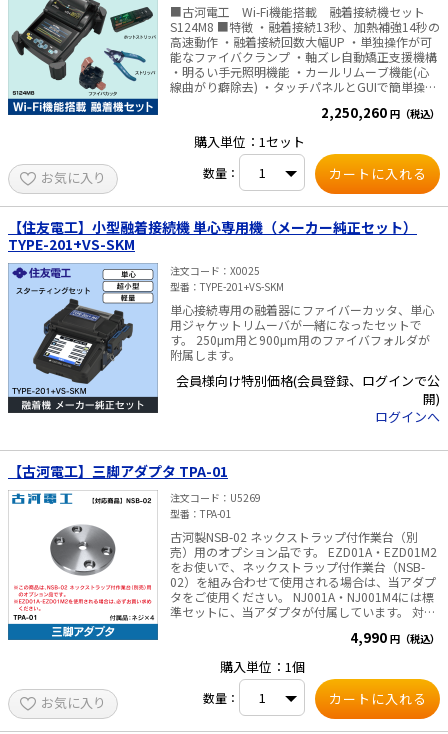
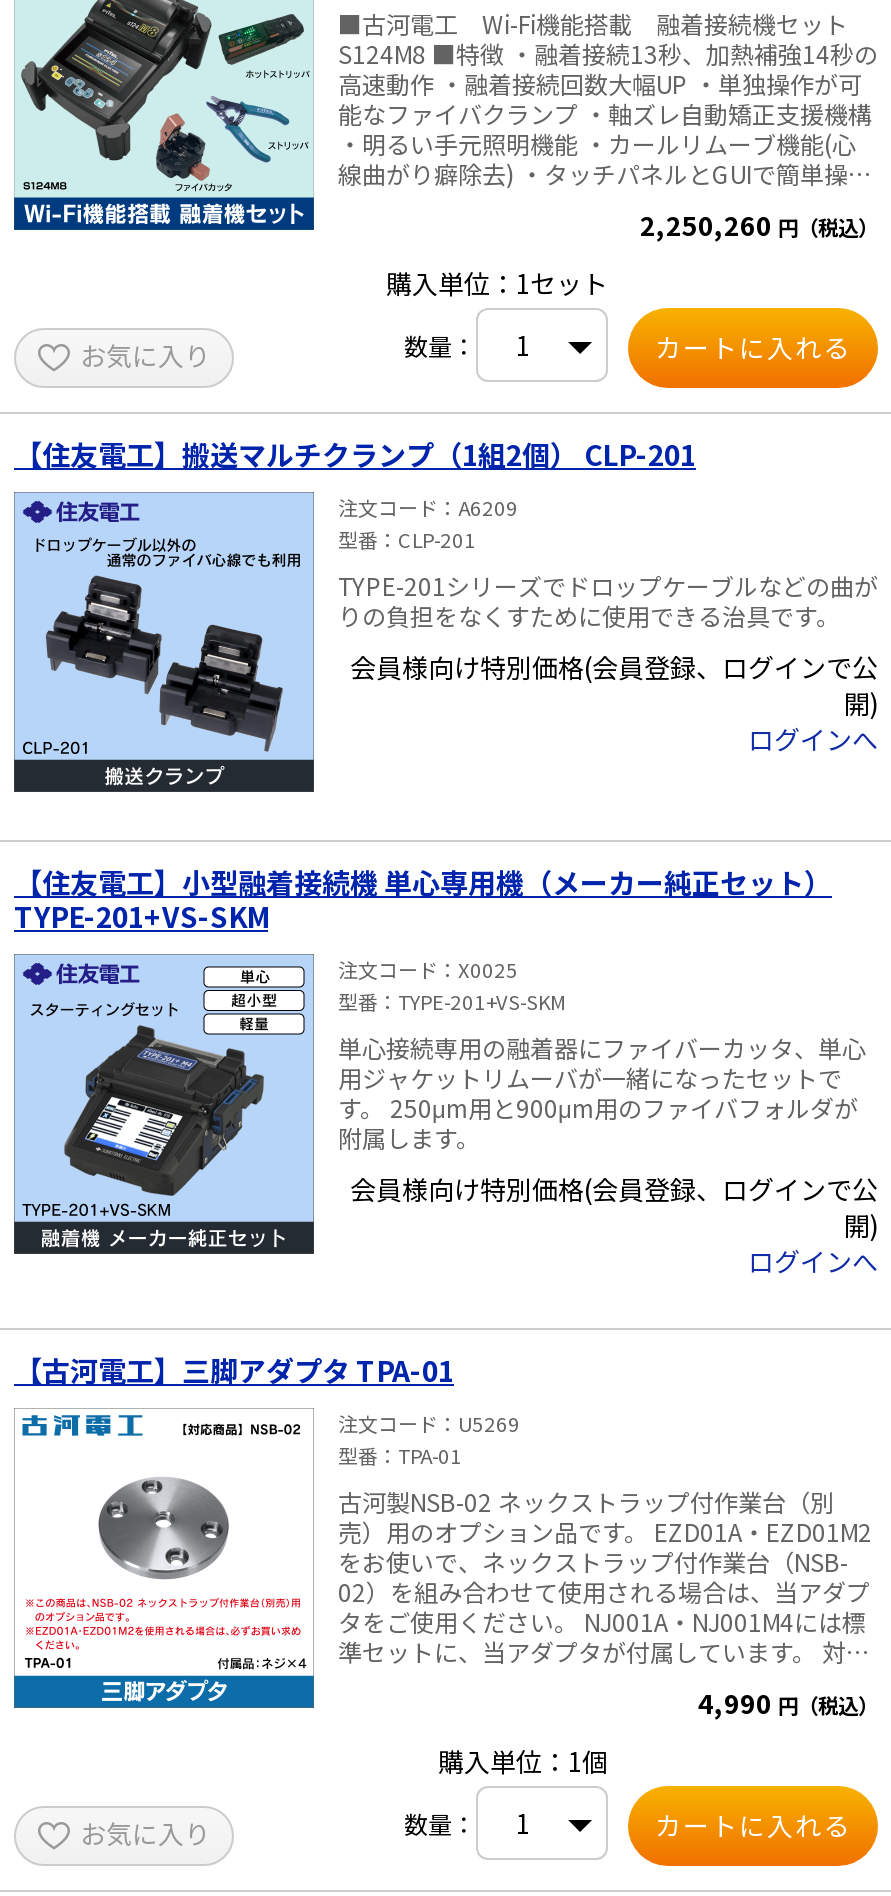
none -> [12,435,878,798] [image] | 【住友電工】搬送マルチクランプ（1組2個） CLP-201 | 注文コード | A6209 | 型番 | CLP-201 | TYPE-201シリーズでドロップケーブルなどの曲が | りの負担をなくすために使用できる治具です。 | 会員様向け特別価格(会員登録、ログインで公 | 開) | ログインへ

